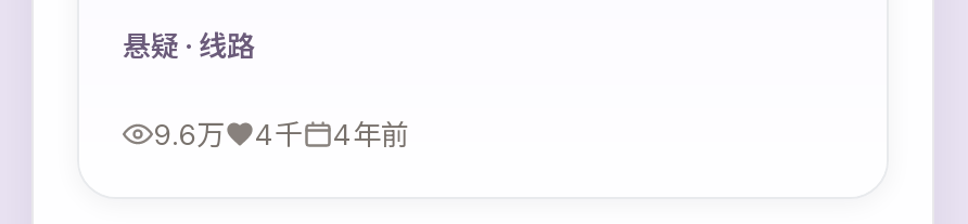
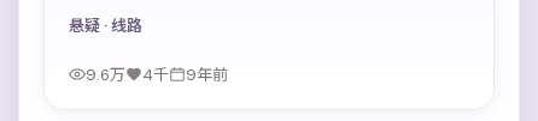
[153,116,409,153] 9.6万 4千 4年前 -> [86,64,228,85] 9.6万 4千 9年前

